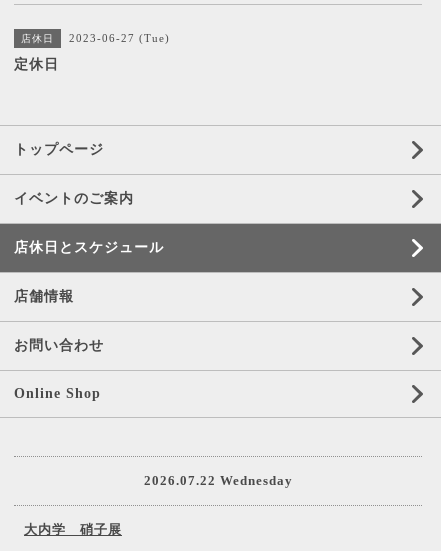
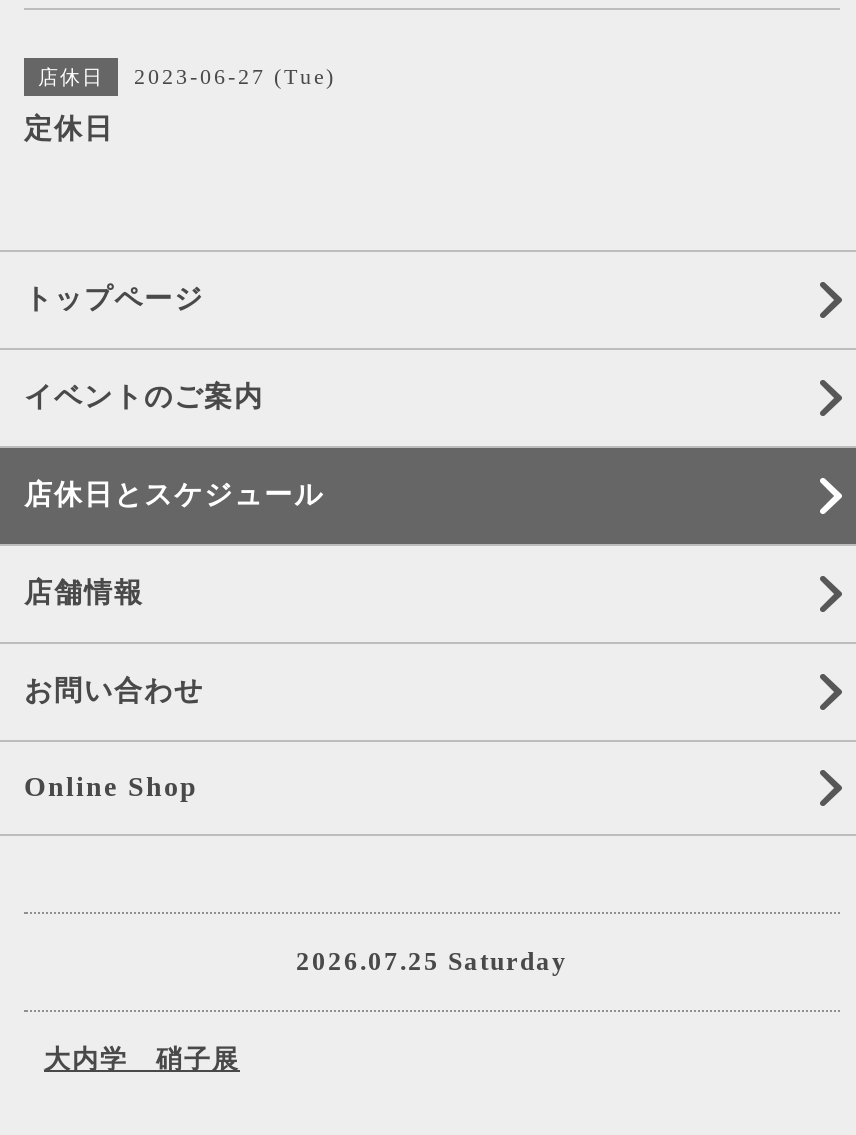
[143,473,292,488] 2026.07.22 Wednesday -> [296,946,568,976] 2026.07.25 Saturday

